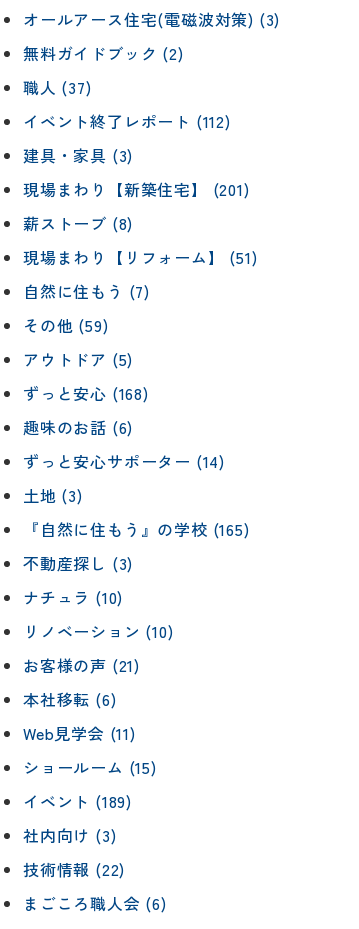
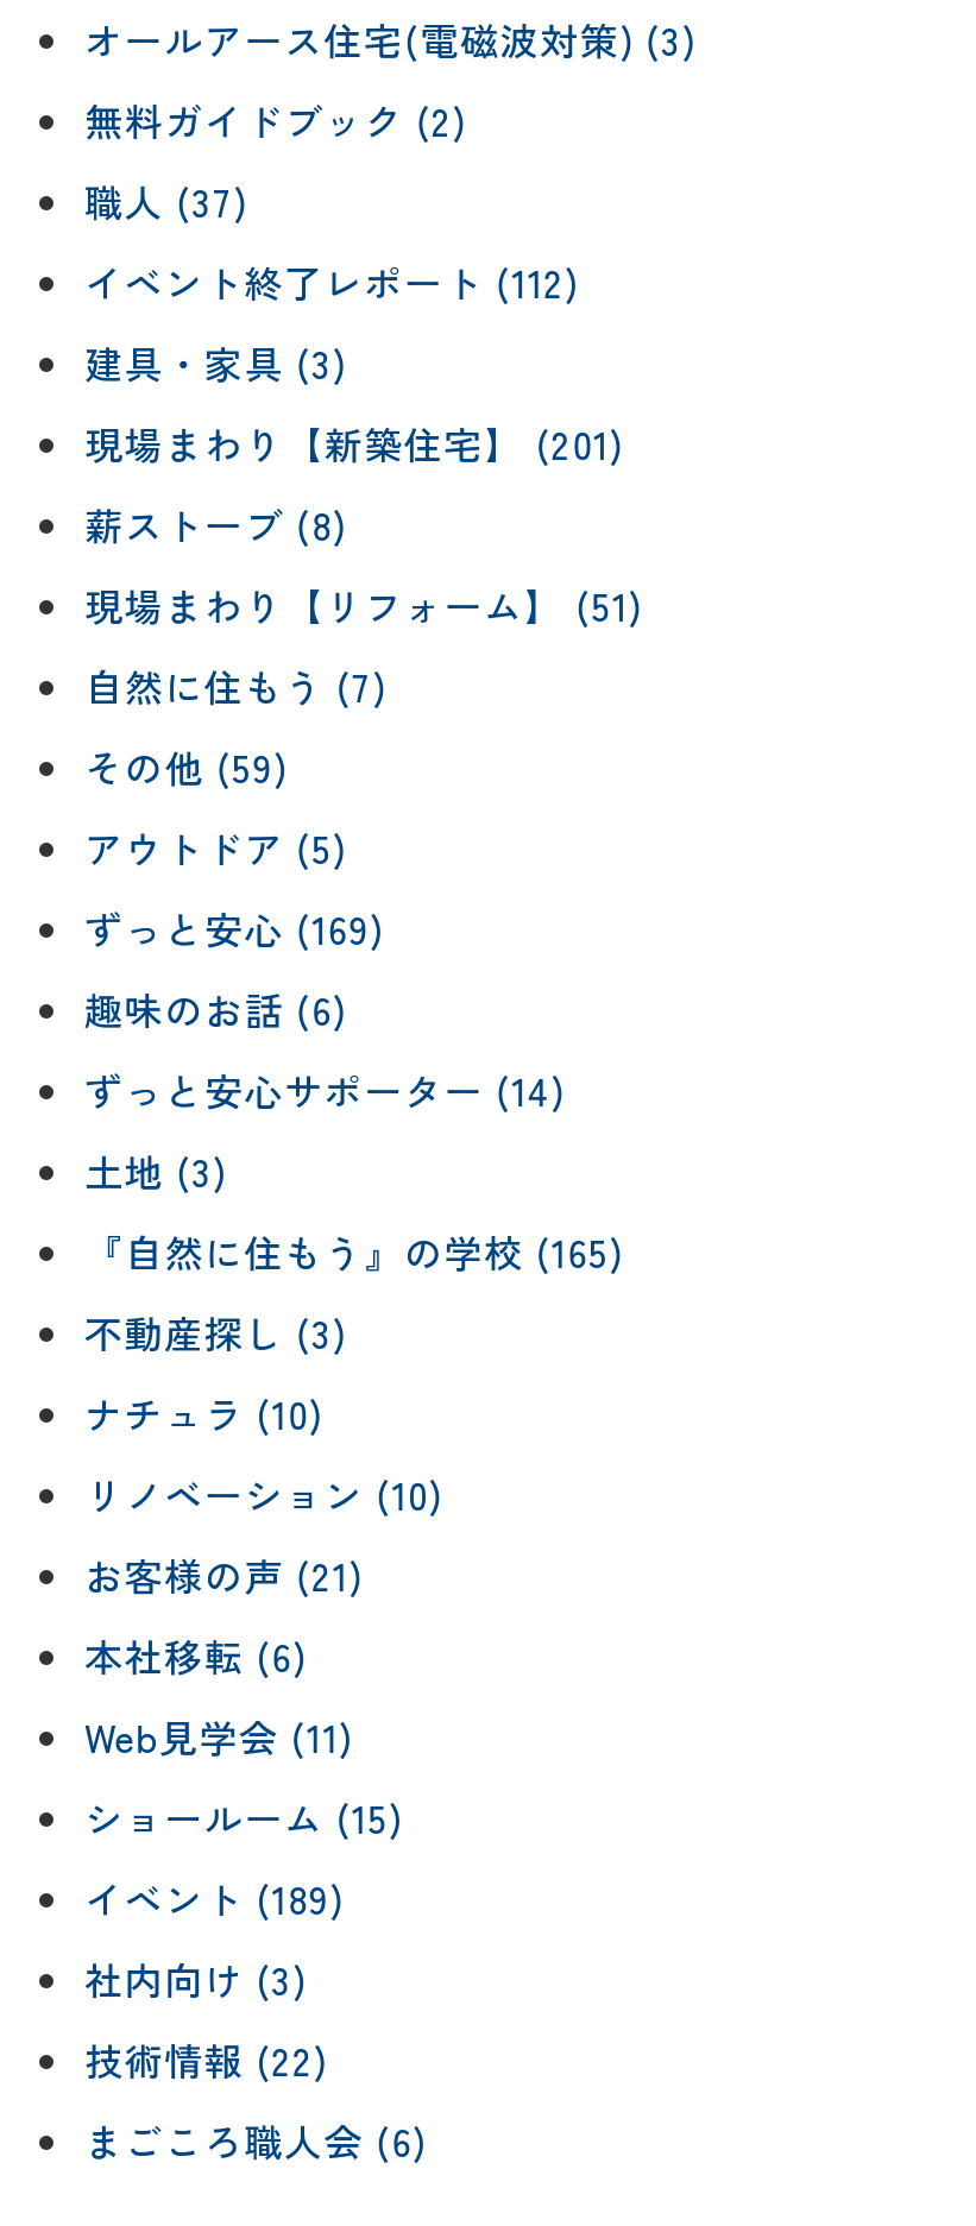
[23,381,149,405] ずっと安心 (168) -> [84,900,384,957] ずっと安心 (169)

